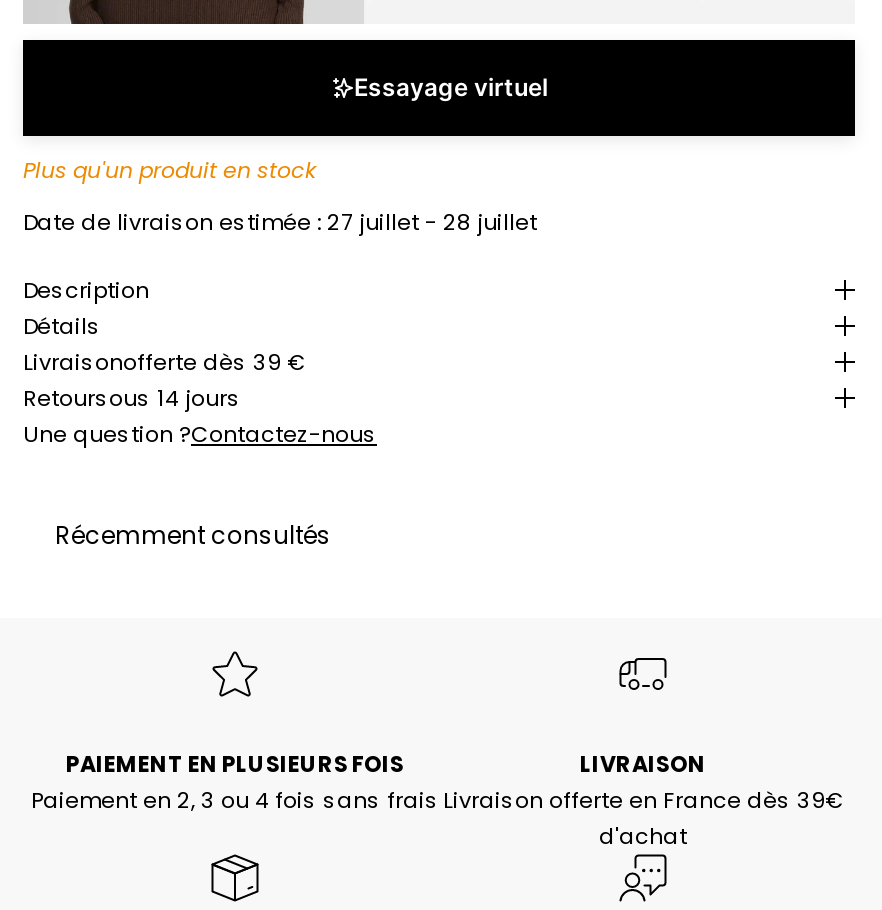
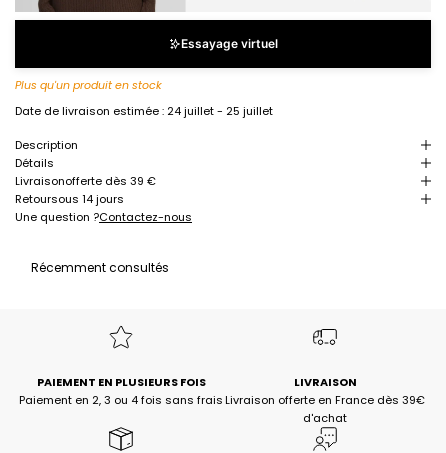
[23,206,537,238] Date de livraison estimée : 27 juillet - 28 juillet -> [15,103,273,119] Date de livraison estimée : 24 juillet - 25 juillet

